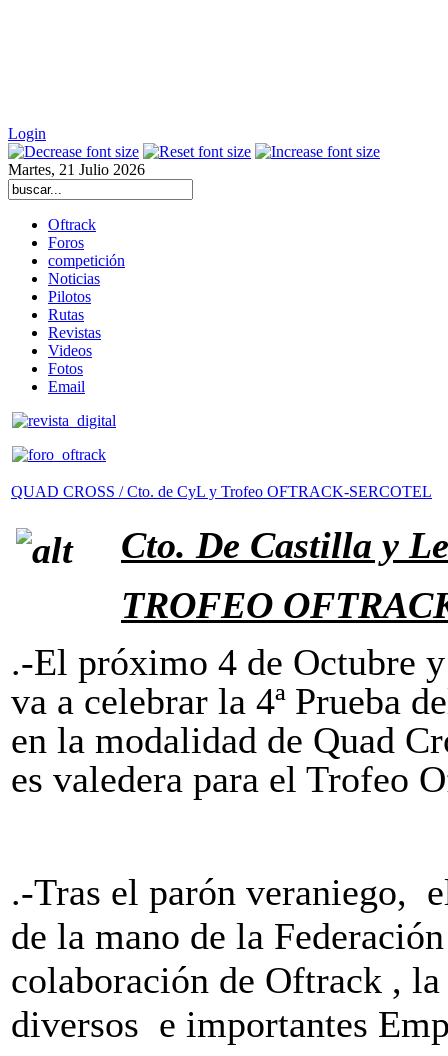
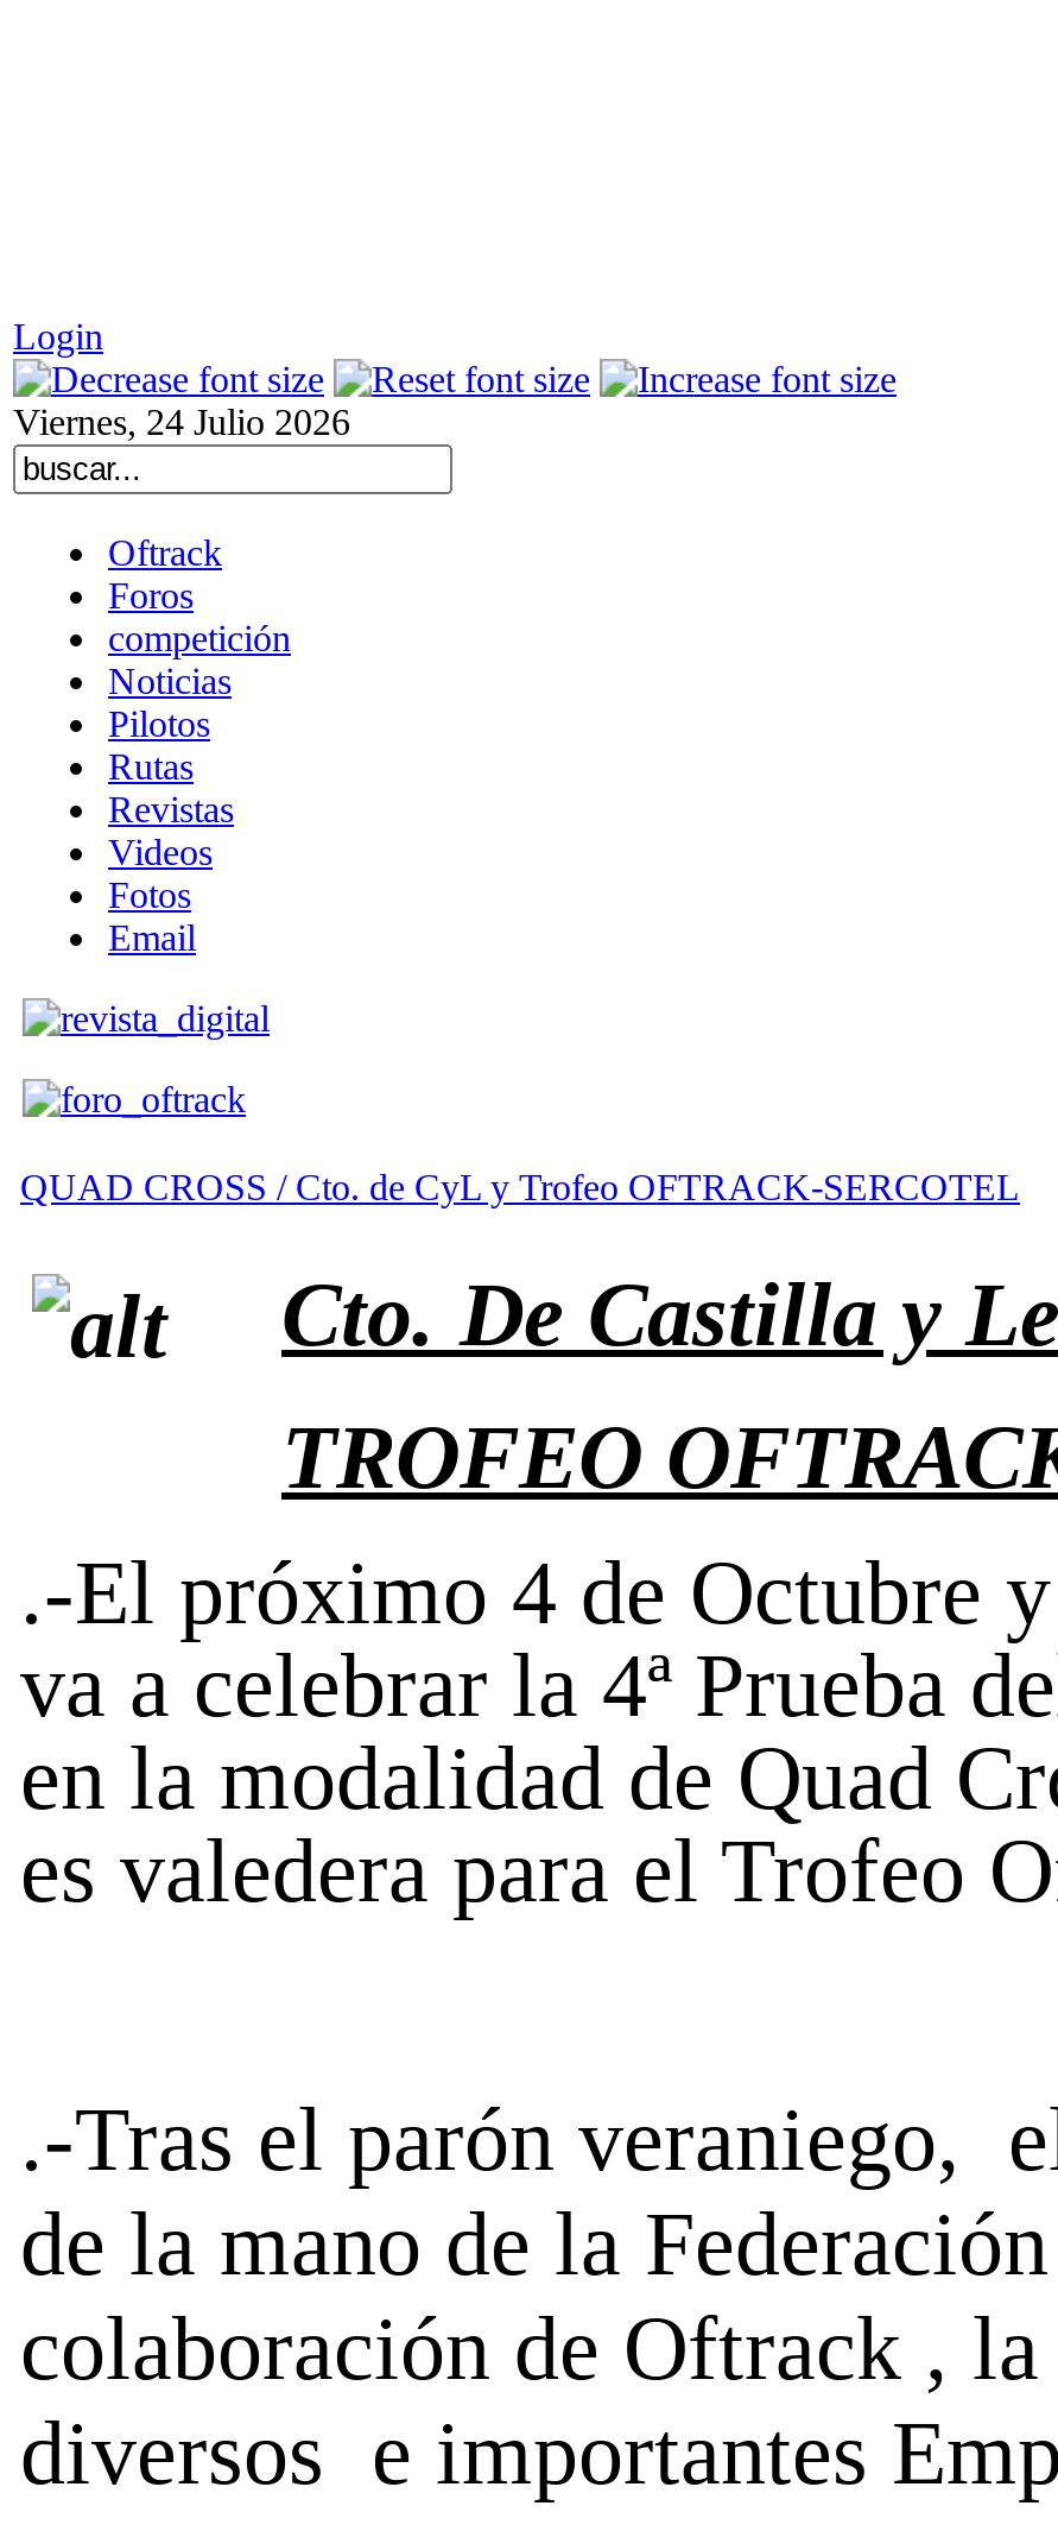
[8,161,145,178] Martes, 21 Julio 2026 -> [13,402,350,442] Viernes, 24 Julio 2026

